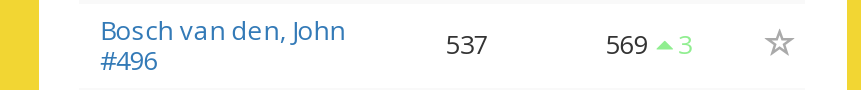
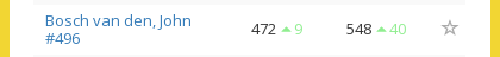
[446,26,692,62] 537 | 569 | 3 -> [252,18,406,39] 472 | 9 | 548 | 40

